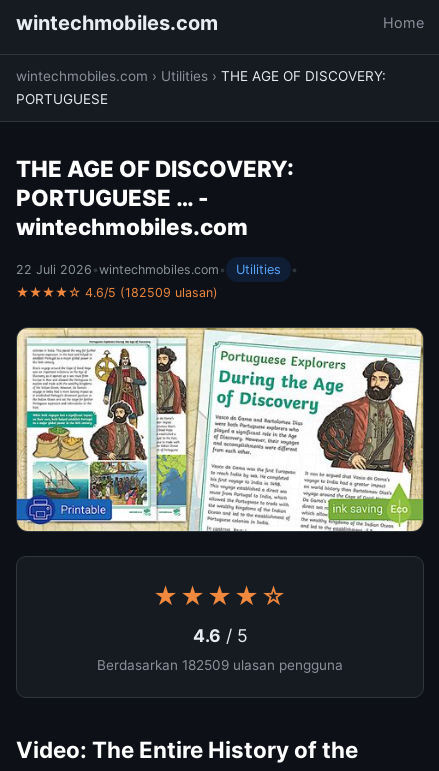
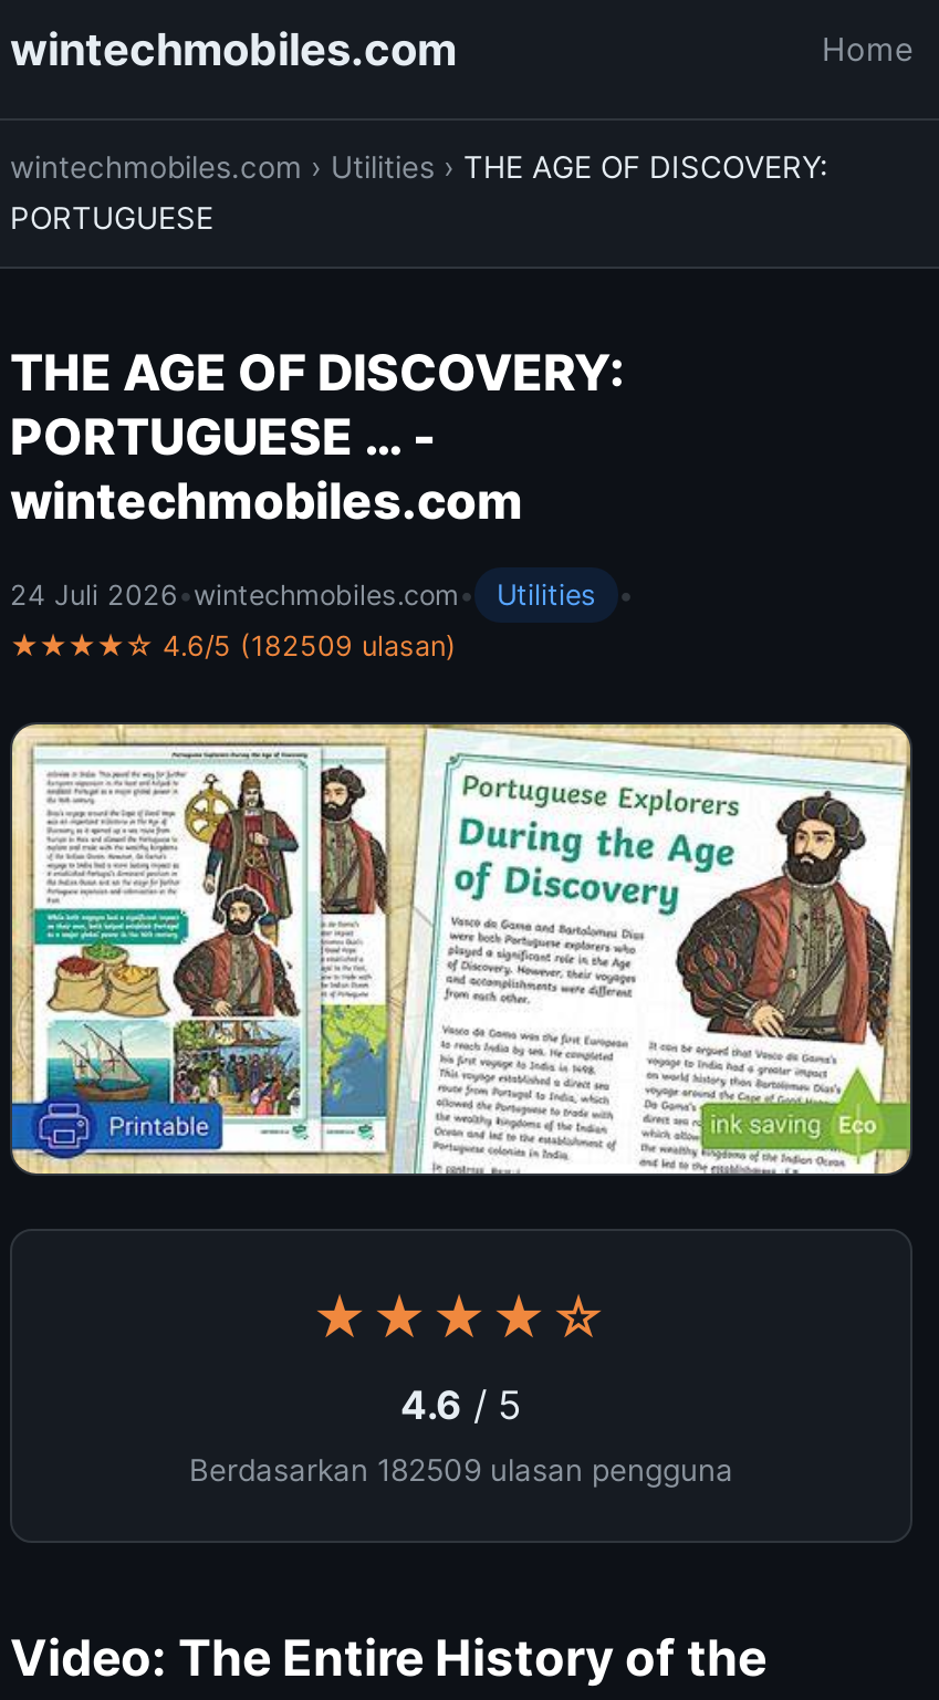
[16,262,226,277] 22 Juli 2026 • wintechmobiles.com • -> [10,578,474,612] 24 Juli 2026 • wintechmobiles.com •

